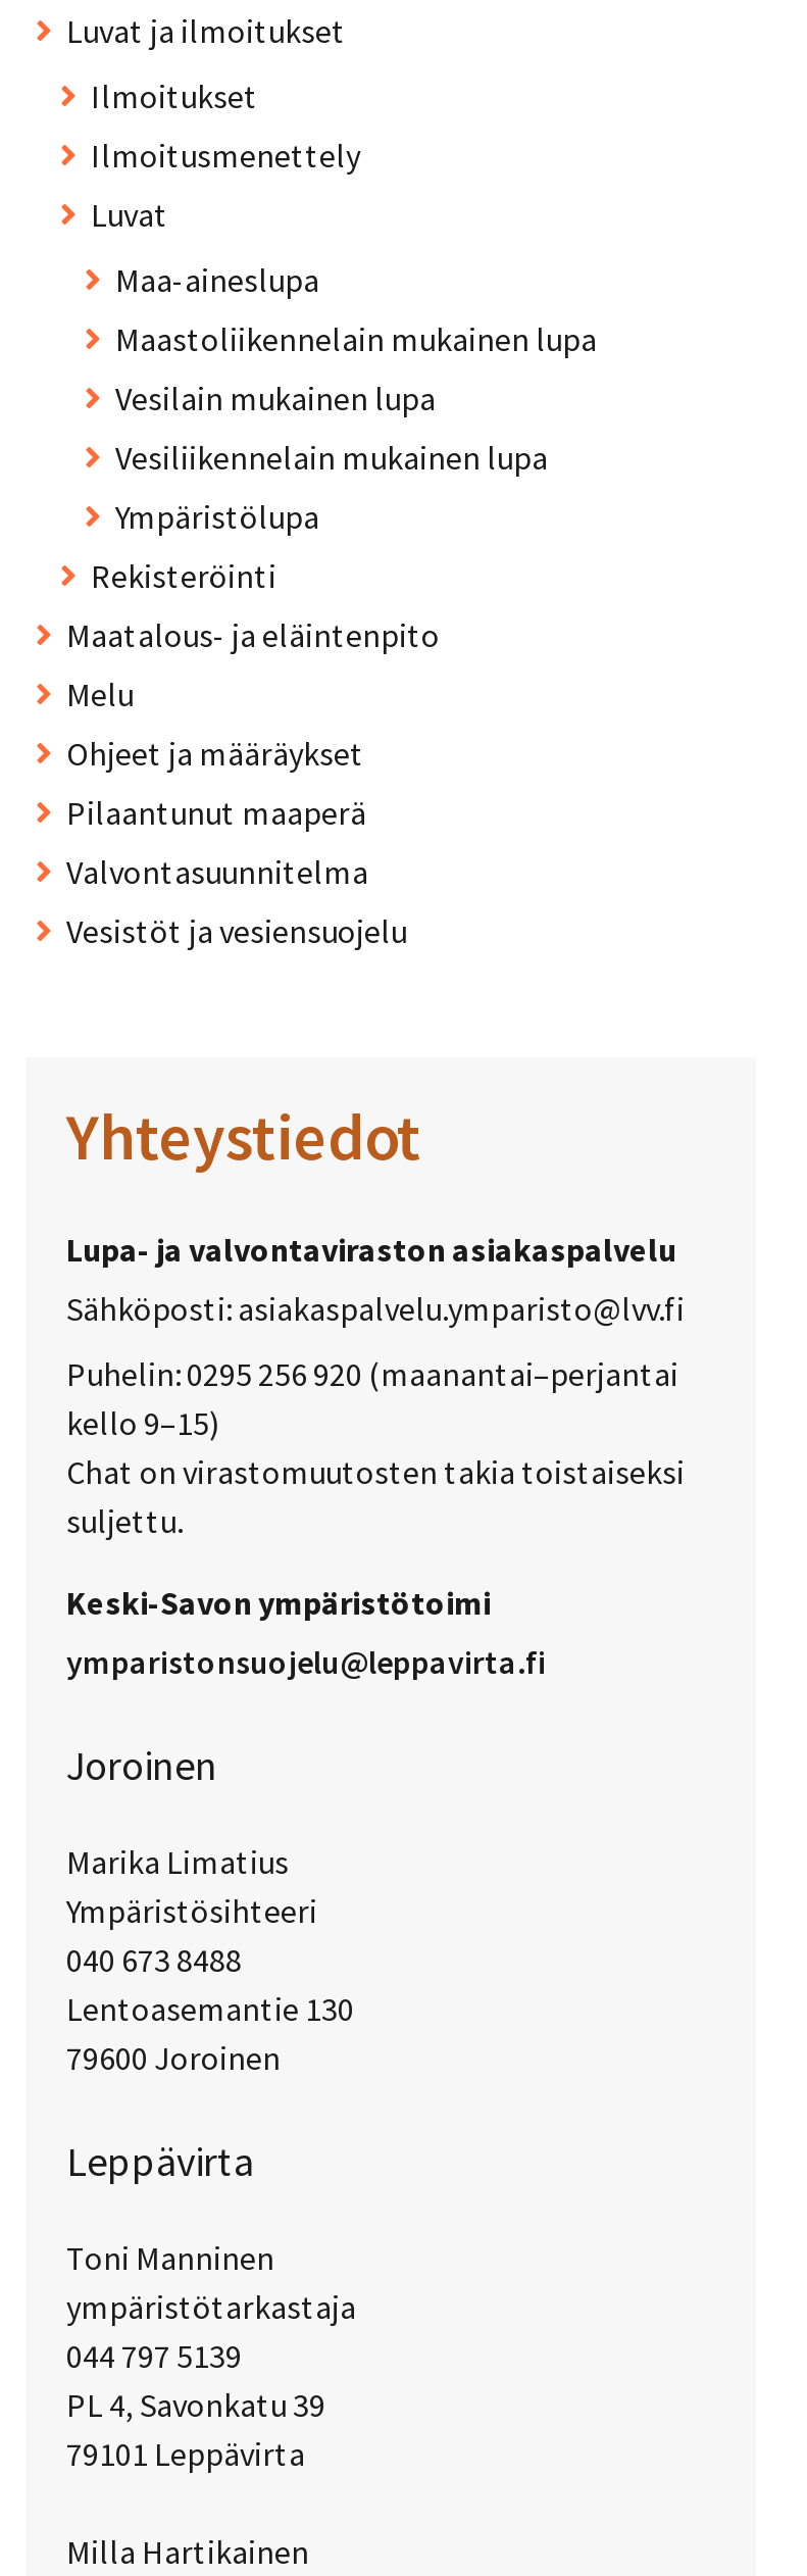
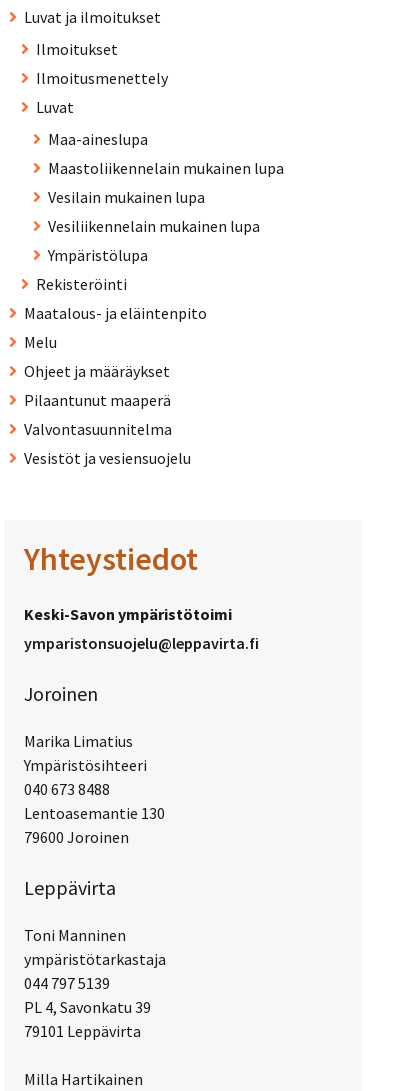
[66,1229,685,1541] Lupa- ja valvontaviraston asiakaspalvelu | Sähköposti: asiakaspalvelu.ymparisto@lvv.fi | Puhelin: 0295 256 920 (maanantai–perjantai | kello 9–15) | Chat on virastomuutosten takia toistaiseksi | suljettu. -> none

